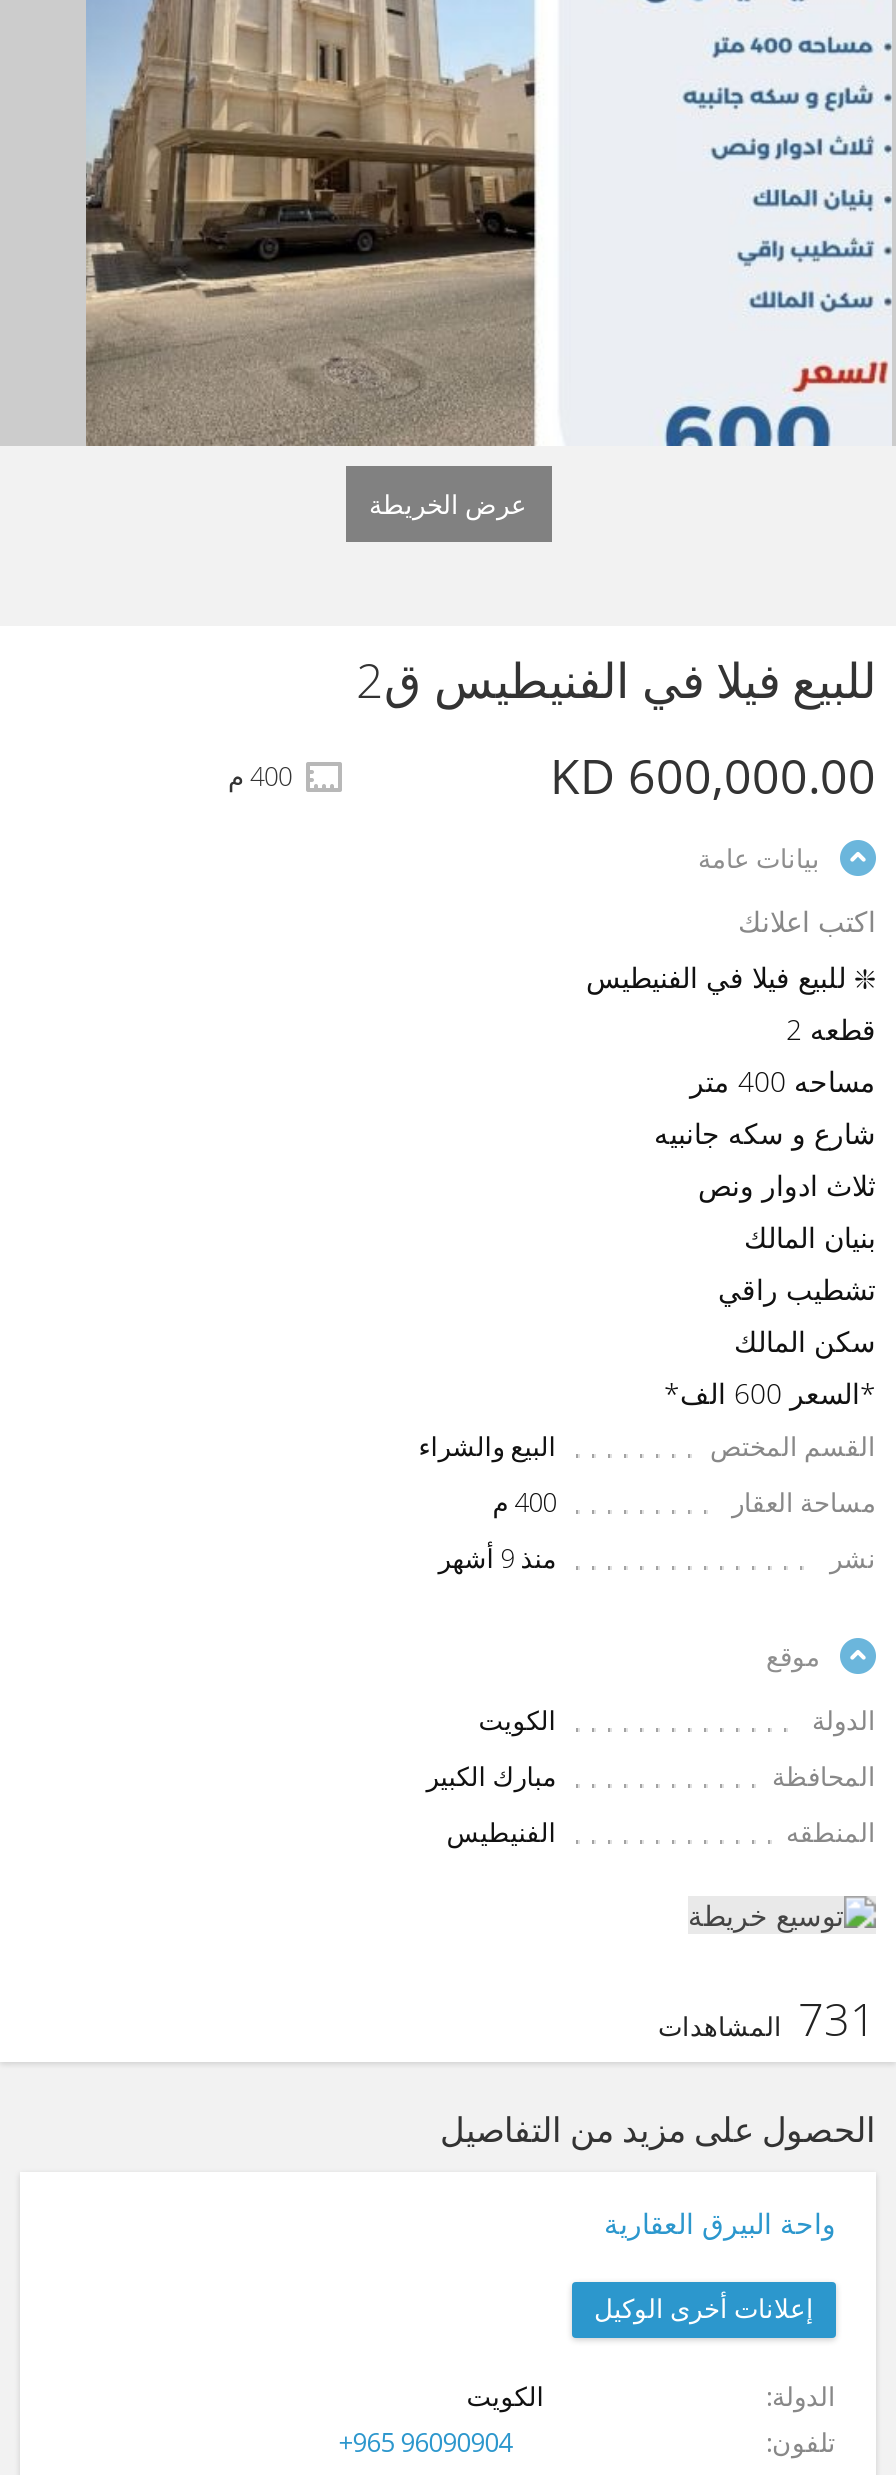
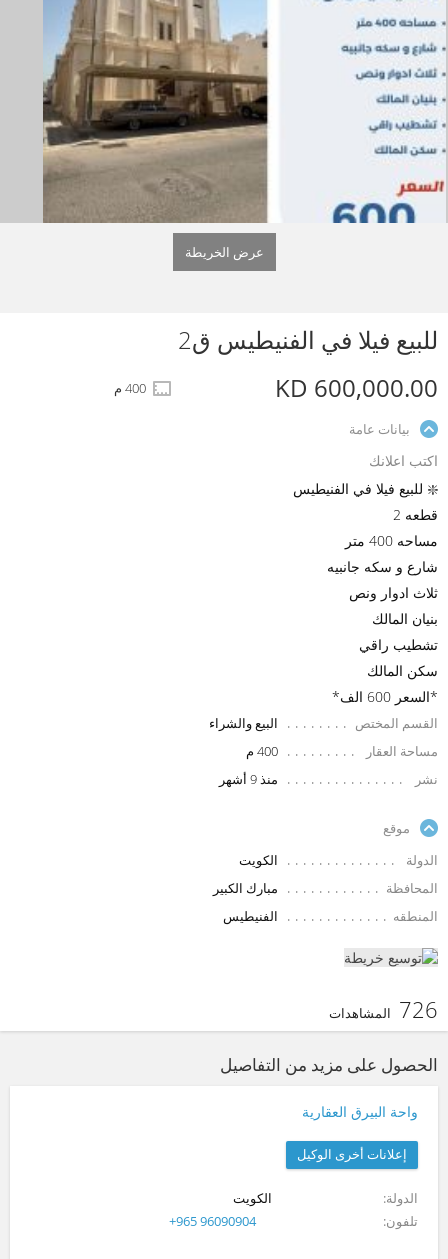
[658,1989,876,2051] 731 المشاهدات -> [329,994,438,1025] 726 المشاهدات

